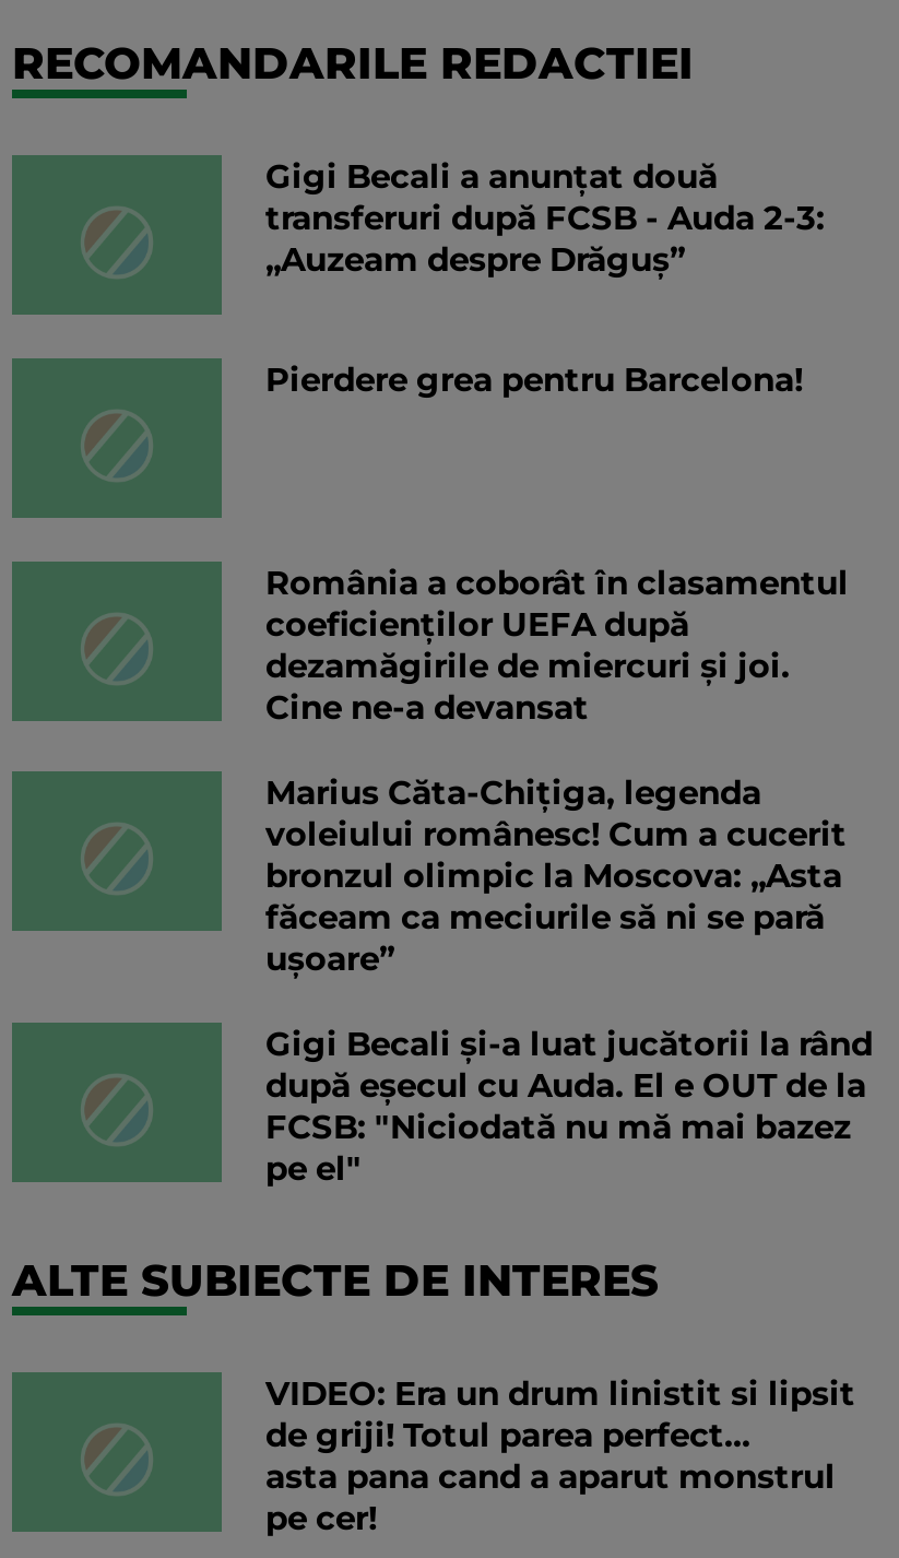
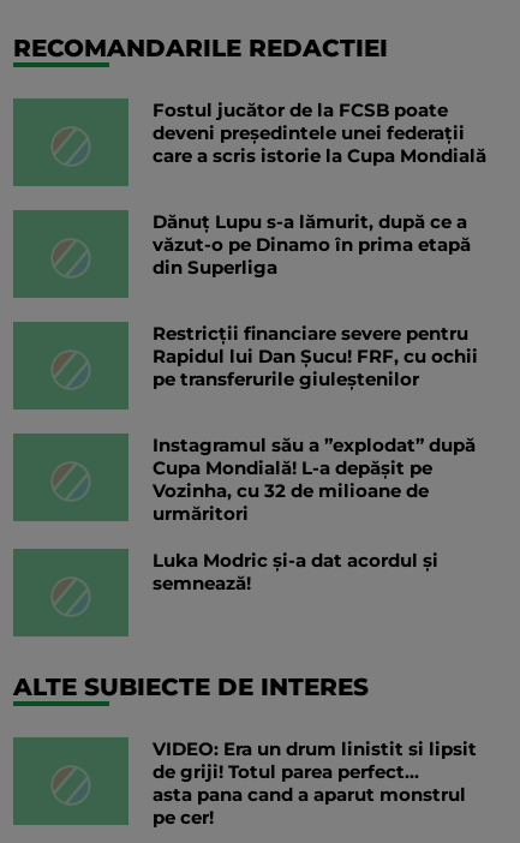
[265,156,825,281] Gigi Becali a anunțat două | transferuri după FCSB - Auda 2-3: | „Auzeam despre Drăguș” -> [153,99,486,167] Fostul jucător de la FCSB poate | deveni președintele unei federații | care a scris istorie la Cupa Mondială
[265,359,803,401] Pierdere grea pentru Barcelona! -> [153,211,471,279] Dănuț Lupu s-a lămurit, după ce a | văzut-o pe Dinamo în prima etapă | din Superliga
[265,562,849,729] România a coborât în clasamentul | coeficienților UEFA după | dezamăgirile de miercuri și joi. | Cine ne-a devansat -> [153,322,478,391] Restricții financiare severe pentru | Rapidul lui Dan Șucu! FRF, cu ochii | pe transferurile giuleștenilor
[265,772,847,980] Marius Căta-Chițiga, legenda | voleiului românesc! Cum a cucerit | bronzul olimpic la Moscova: „Asta | făceam ca meciurile să ni se pară | ușoare” -> [153,434,476,525] Instagramul său a ”explodat” după | Cupa Mondială! L-a depășit pe | Vozinha, cu 32 de milioane de | urmăritori
[265,1024,873,1190] Gigi Becali și-a luat jucătorii la rând | după eșecul cu Auda. El e OUT de la | FCSB: "Niciodată nu mă mai bazez | pe el" -> [153,549,438,595] Luka Modric și-a dat acordul și | semnează!

